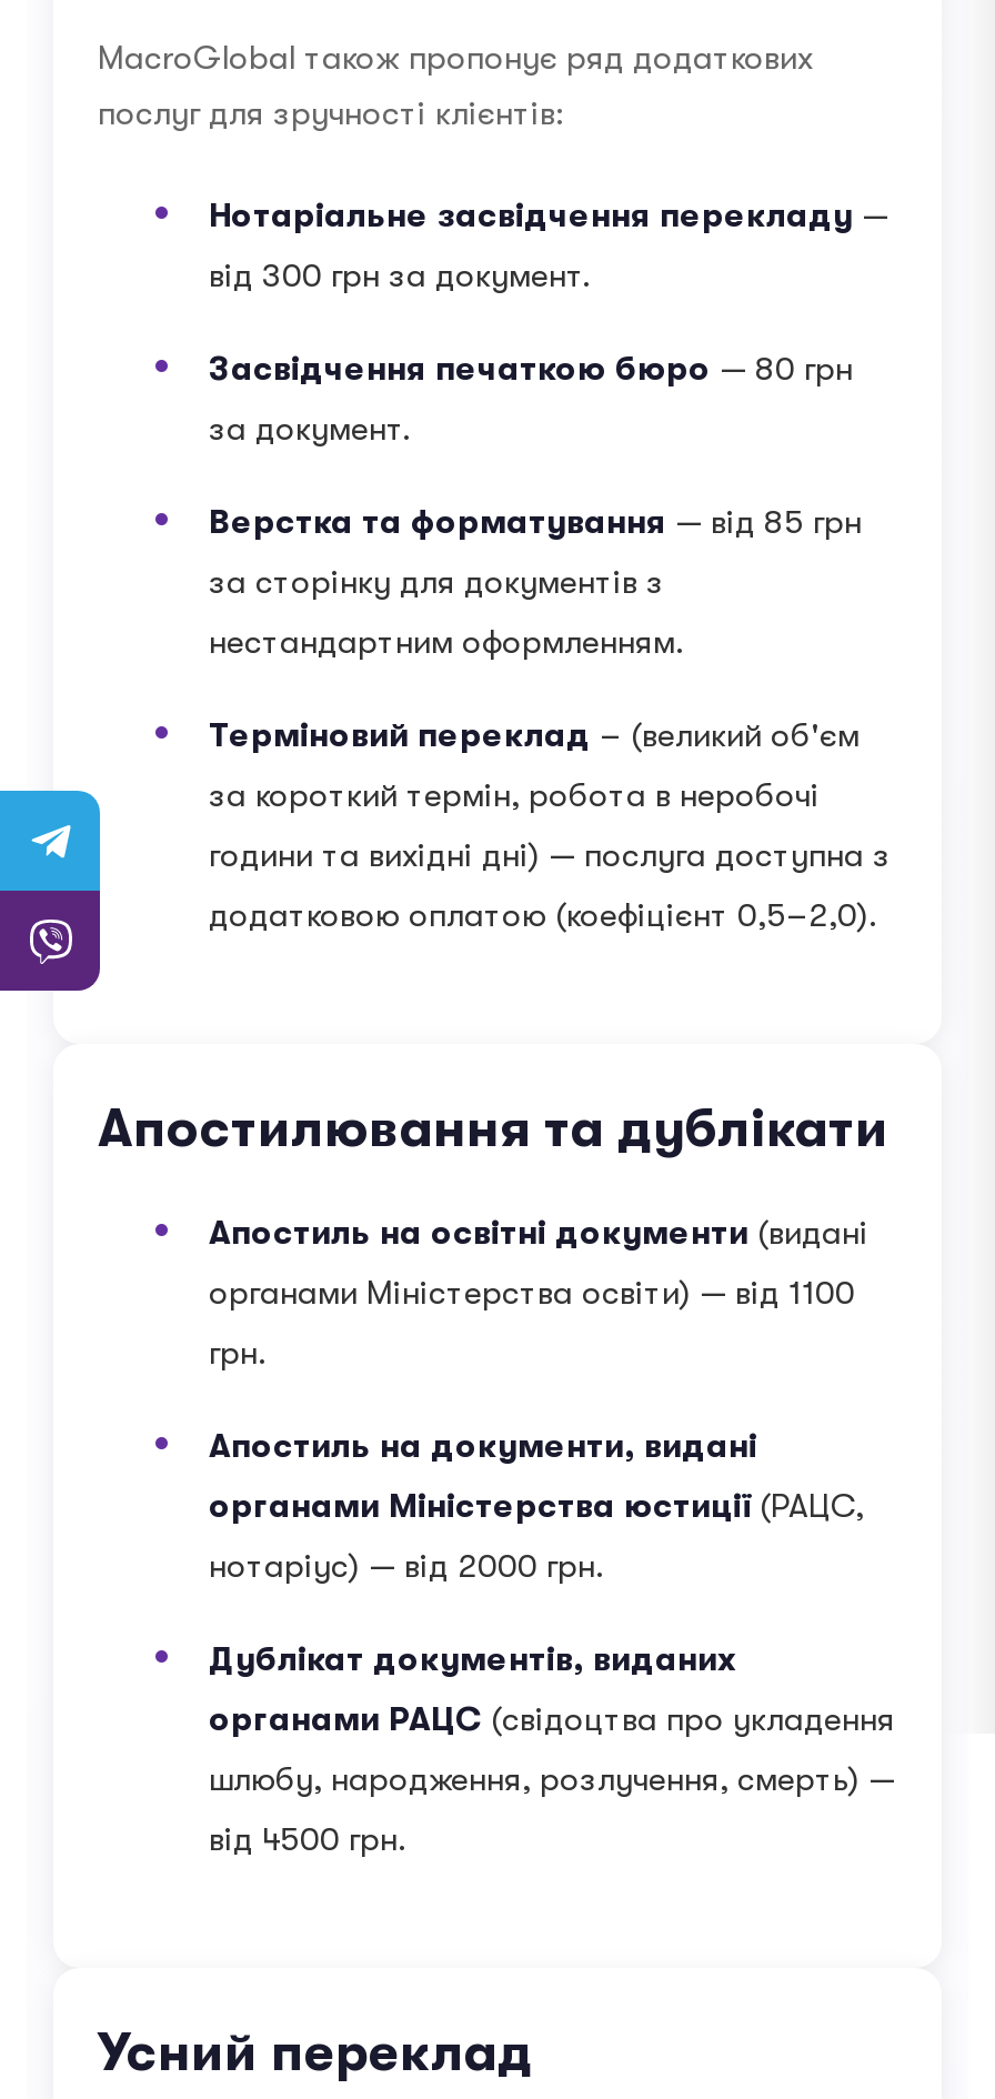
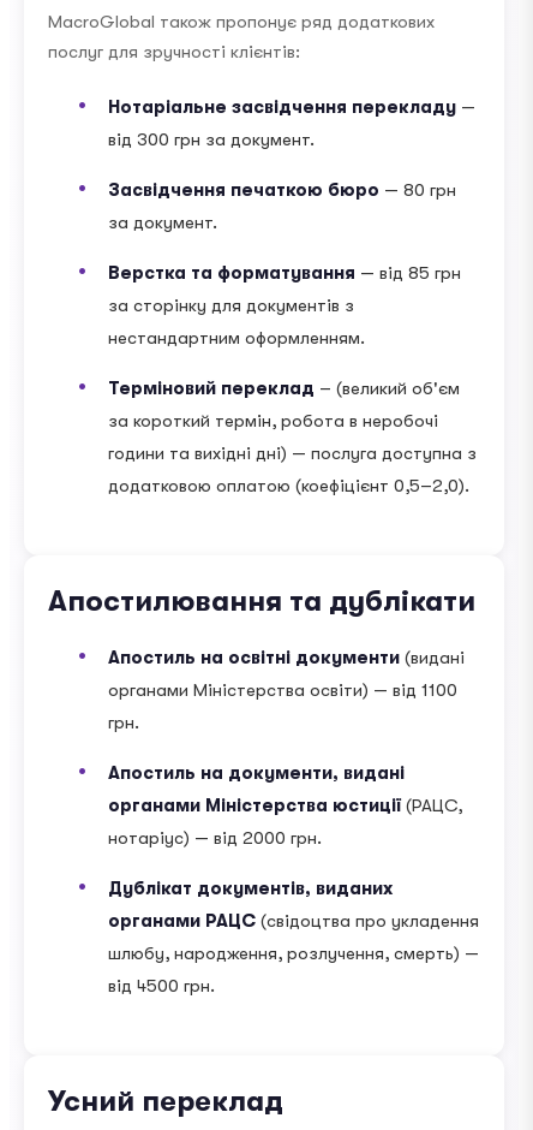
[7,789,102,993] [image] -> none

